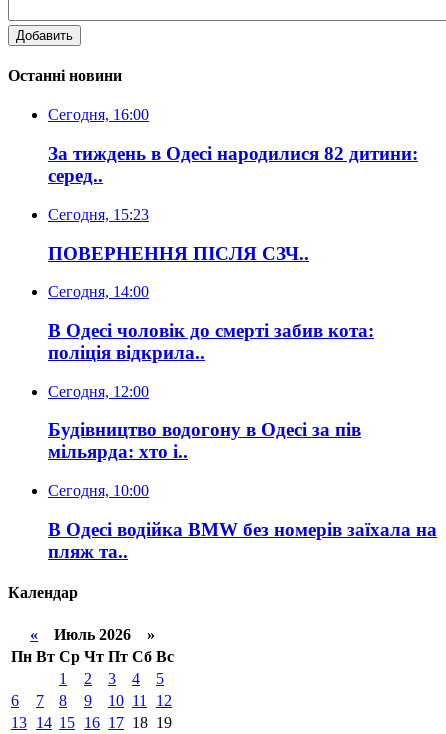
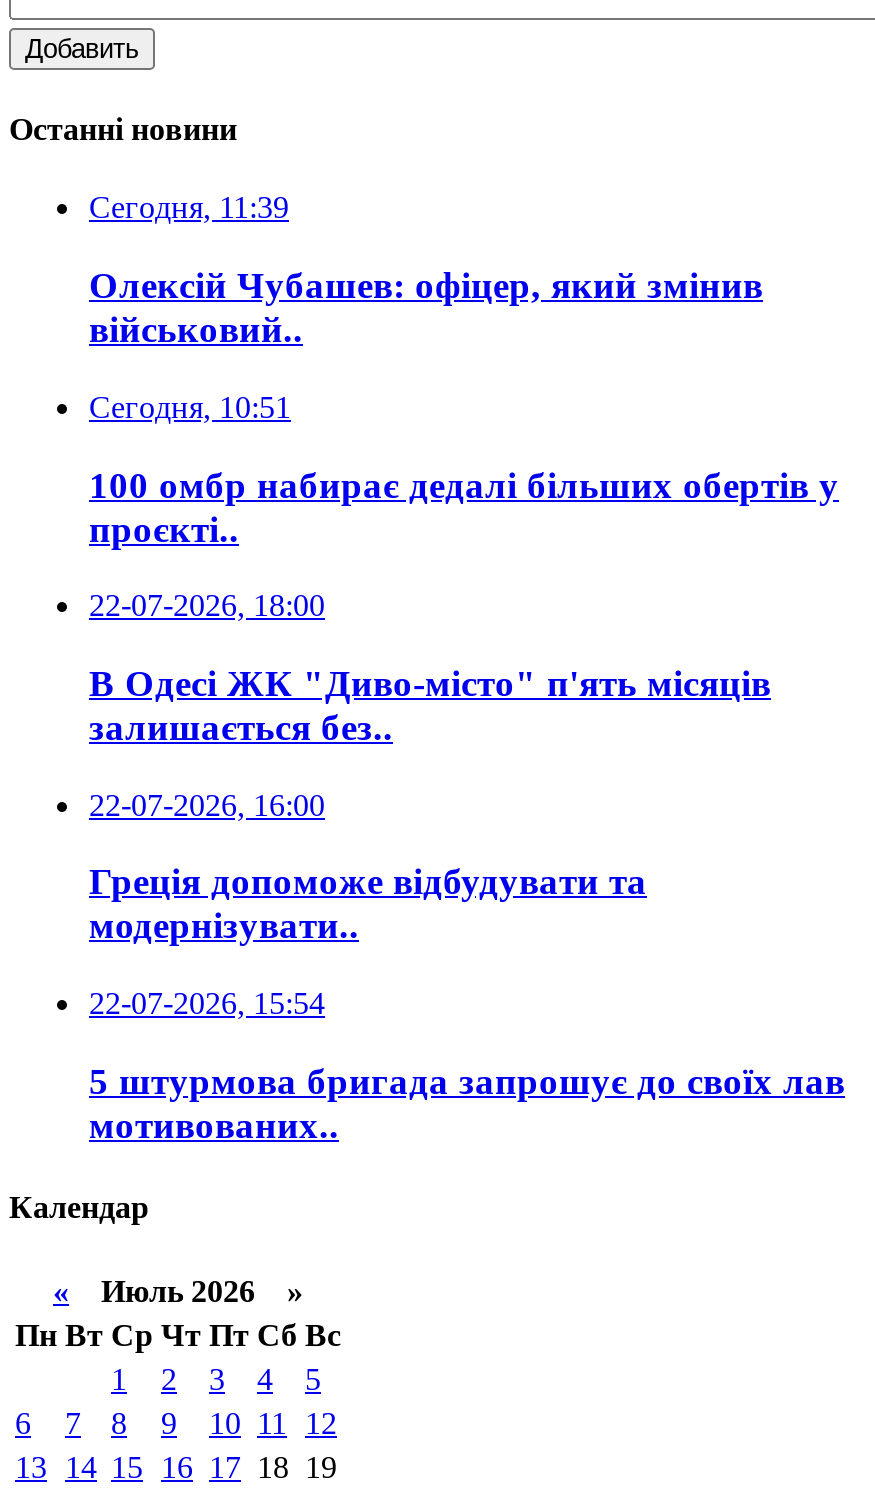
[48,106,149,123] Сегодня, 16:00 -> [89,191,289,225] Сегодня, 11:39
[48,143,418,186] За тиждень в Одесі народилися 82 дитини: | серед.. -> [89,264,763,350] Олексій Чубашев: офіцер, який змінив | військовий..
[48,206,149,223] Сегодня, 15:23 -> [89,390,291,424] Сегодня, 10:51
[48,243,309,264] ПОВЕРНЕННЯ ПІСЛЯ СЗЧ.. -> [89,463,839,549] 100 омбр набирає дедалі більших обертів у | проєкті..
[48,283,149,300] Сегодня, 14:00 -> [89,589,325,623] 22-07-2026, 18:00
[48,320,374,363] В Одесі чоловік до смерті забив кота: | поліція відкрила.. -> [89,662,771,748] В Одесі ЖК "Диво-місто" п'ять місяців | залишається без..
[48,383,149,400] Сегодня, 12:00 -> [89,787,325,821] 22-07-2026, 16:00
[48,419,361,462] Будівництво водогону в Одесі за пів | мільярда: хто і.. -> [89,861,647,947] Греція допоможе відбудувати та | модернізувати..
[48,482,149,499] Сегодня, 10:00 -> [89,986,325,1020] 22-07-2026, 15:54
[48,519,437,562] В Одесі водійка BMW без номерів заїхала на | пляж та.. -> [89,1060,845,1146] 5 штурмова бригада запрошує до своїх лав | мотивованих..

